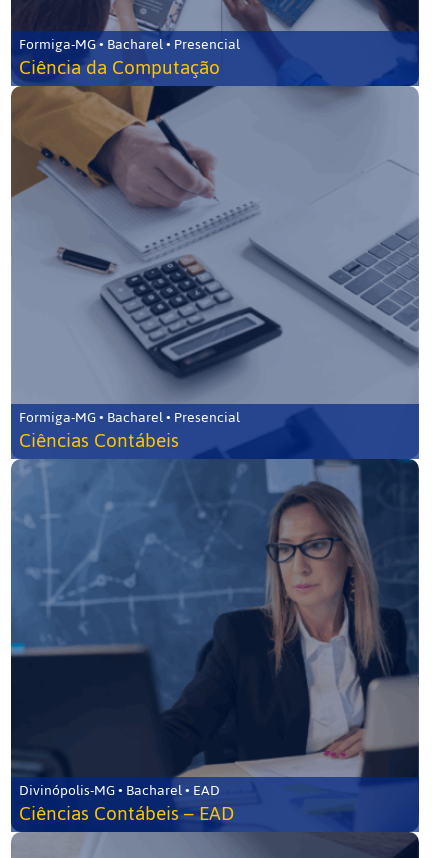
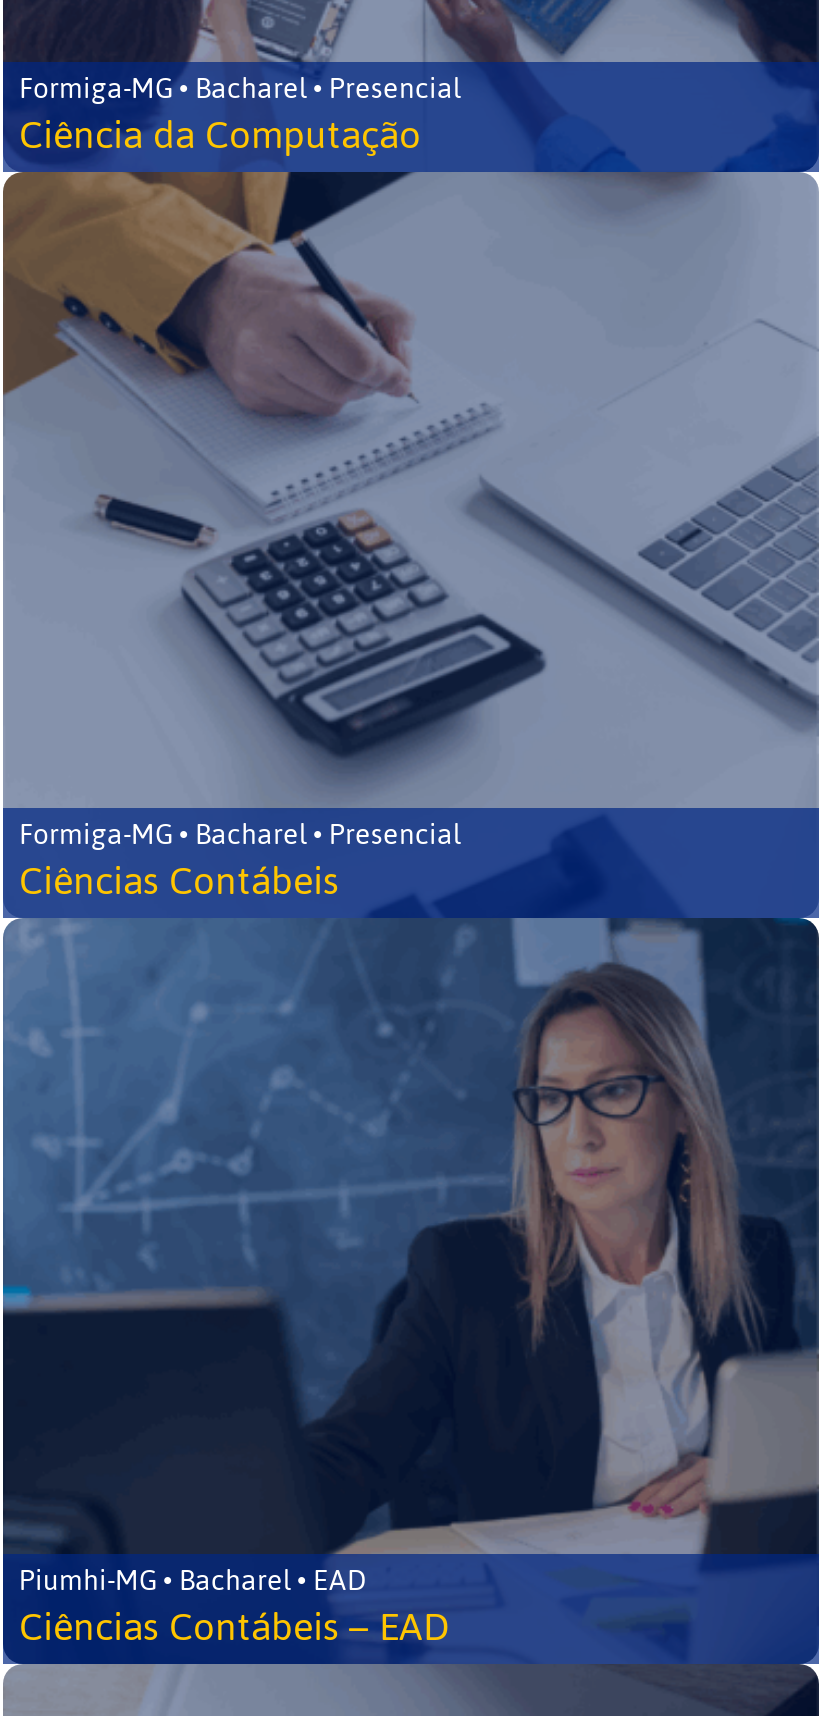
[19,777,220,804] Divinópolis-MG • Bacharel • EAD -> [19,1554,367,1608] Piumhi-MG • Bacharel • EAD

